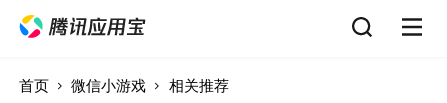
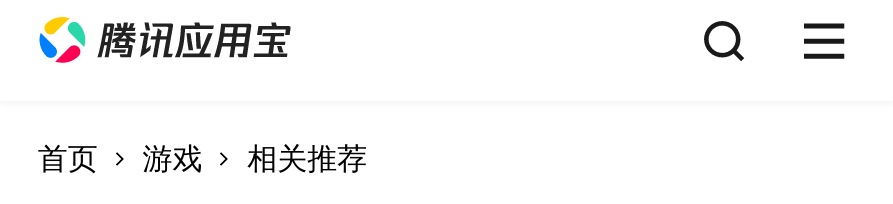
[71,77,146,95] 微信小游戏 -> [143,140,203,176] 游戏

